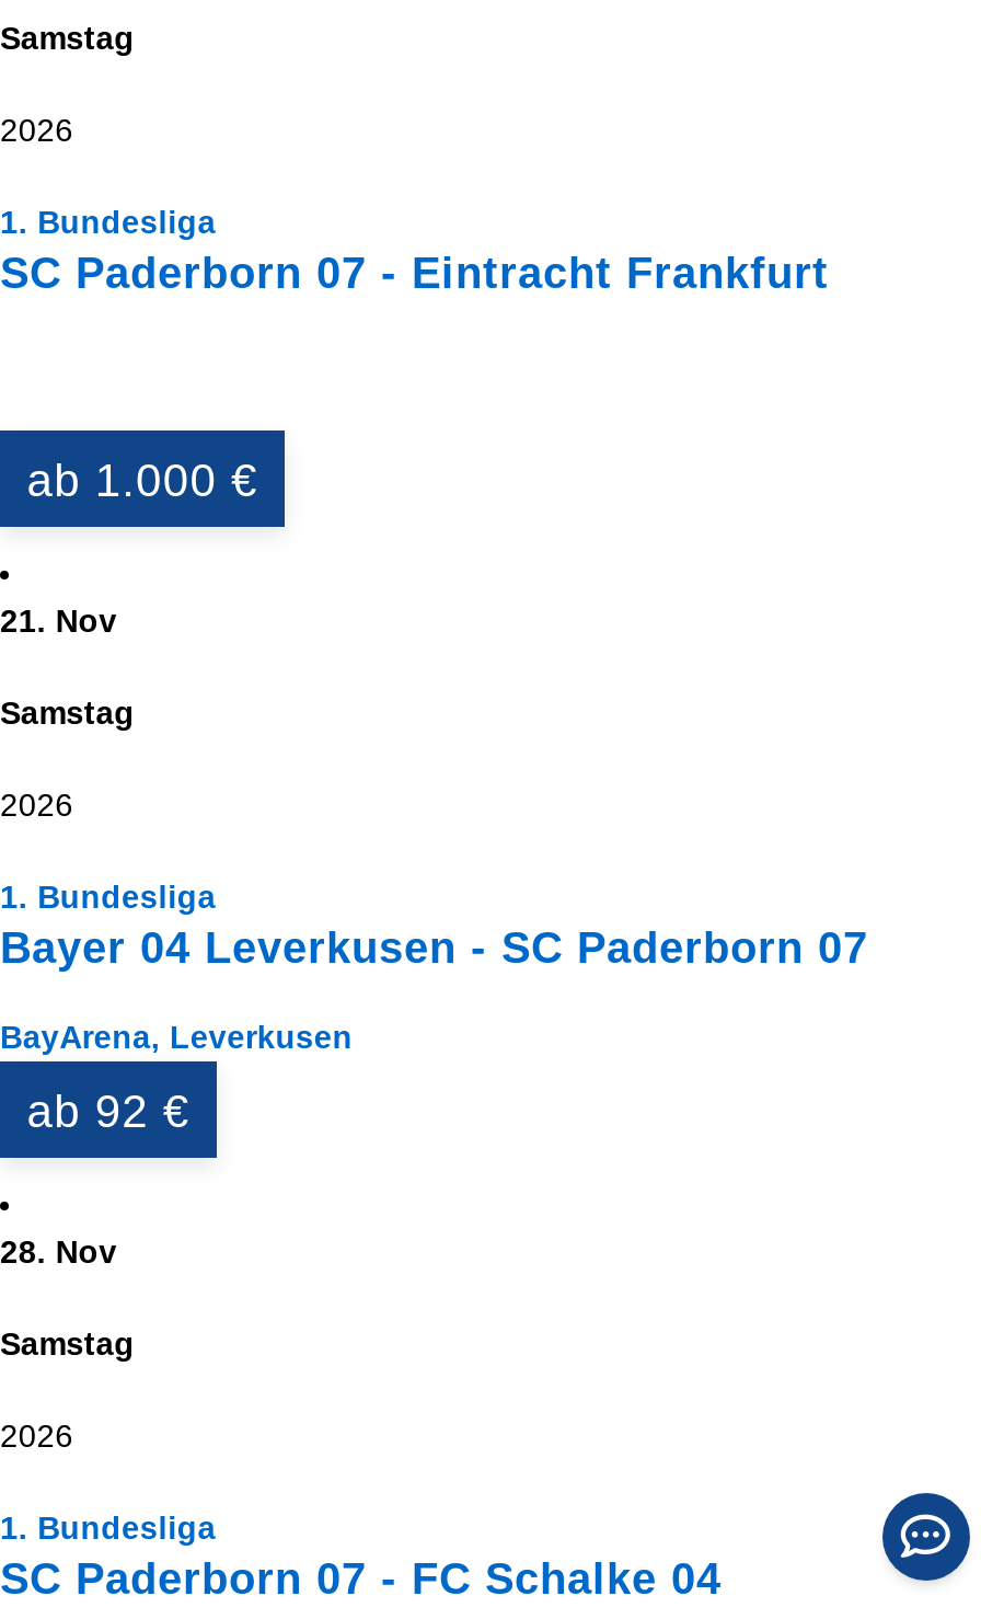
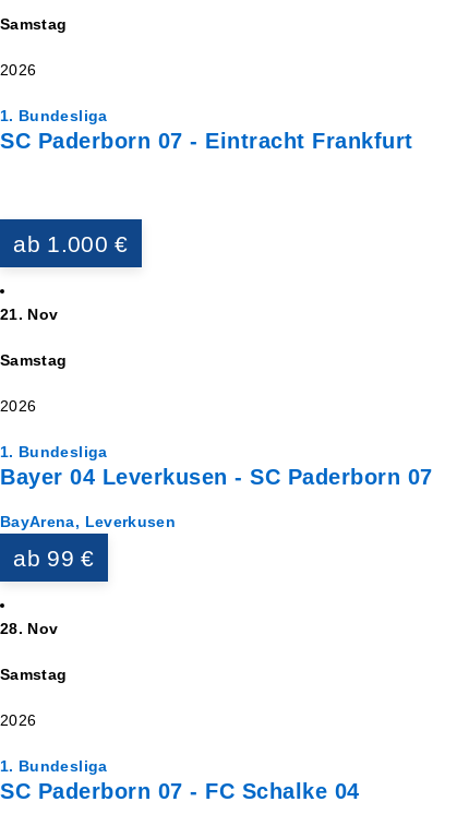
[27,1085,190,1136] ab 92 € -> [13,545,95,571] ab 99 €
[880,1491,972,1585] [image] -> none

